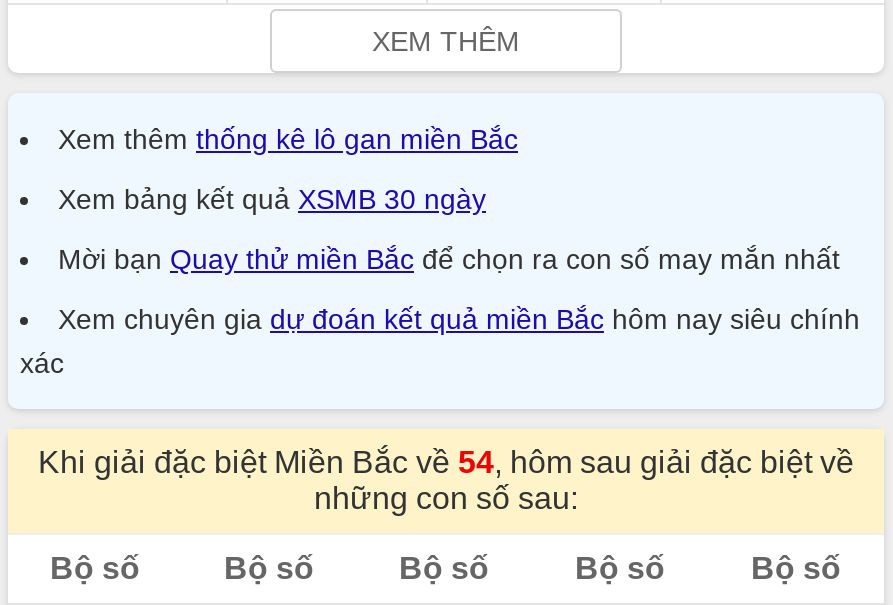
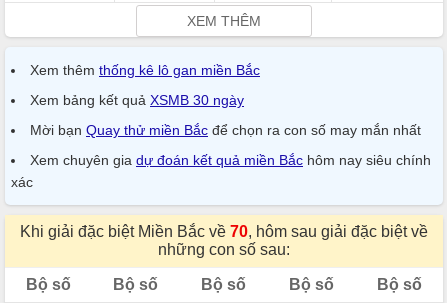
[38,444,854,478] Khi giải đặc biệt Miền Bắc về 54, hôm sau giải đặc biệt về -> [20,222,428,239] Khi giải đặc biệt Miền Bắc về 70, hôm sau giải đặc biệt về

